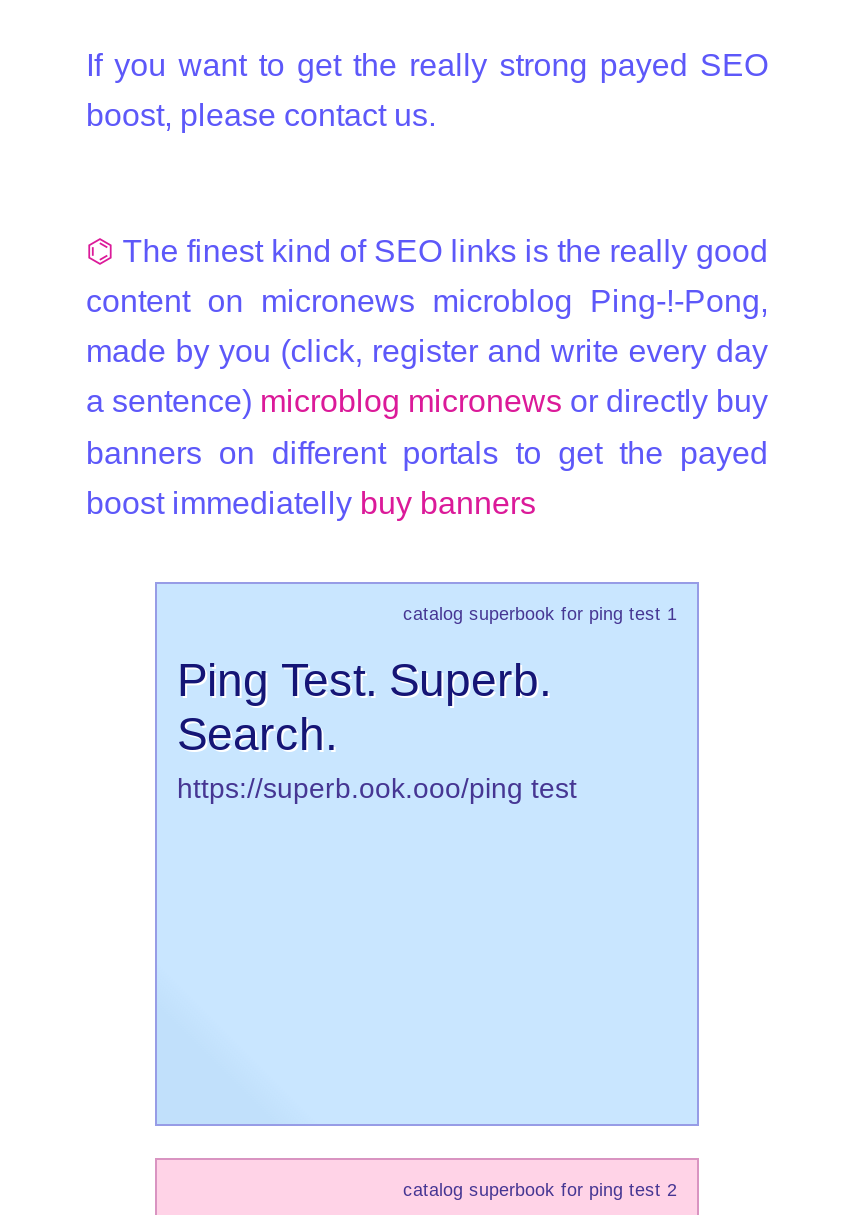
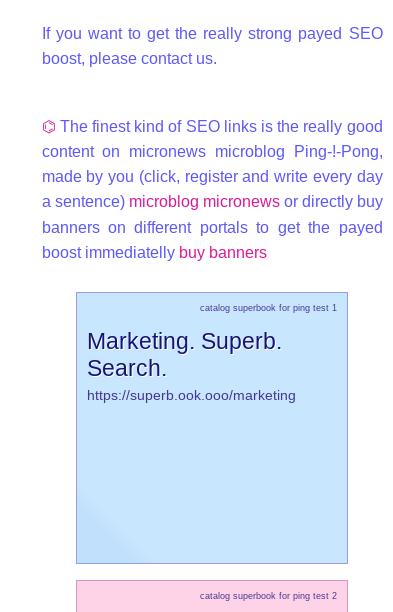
[177,654,551,706] Ping Test. Superb. -> [87,328,282,354] Marketing. Superb.
[177,772,577,804] https://superb.ook.ooo/ping test -> [87,387,296,403] https://superb.ook.ooo/marketing

